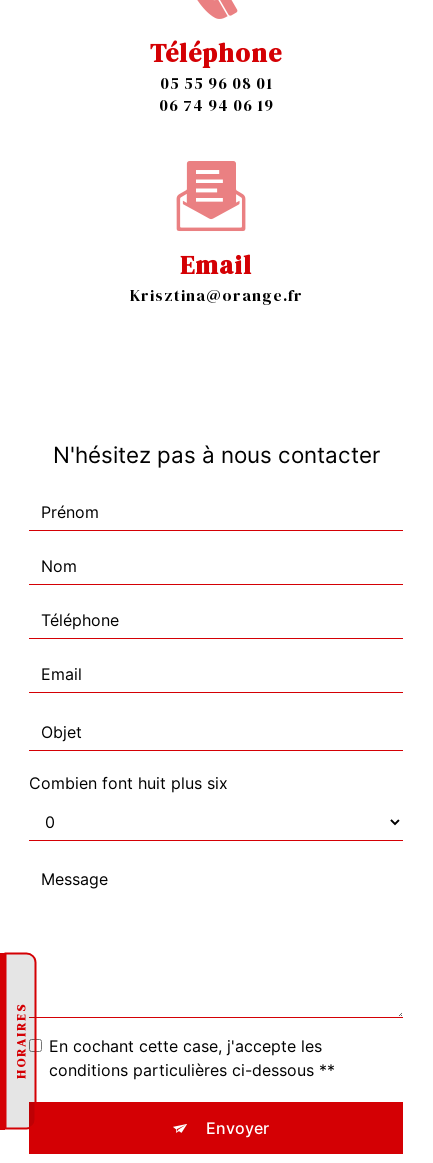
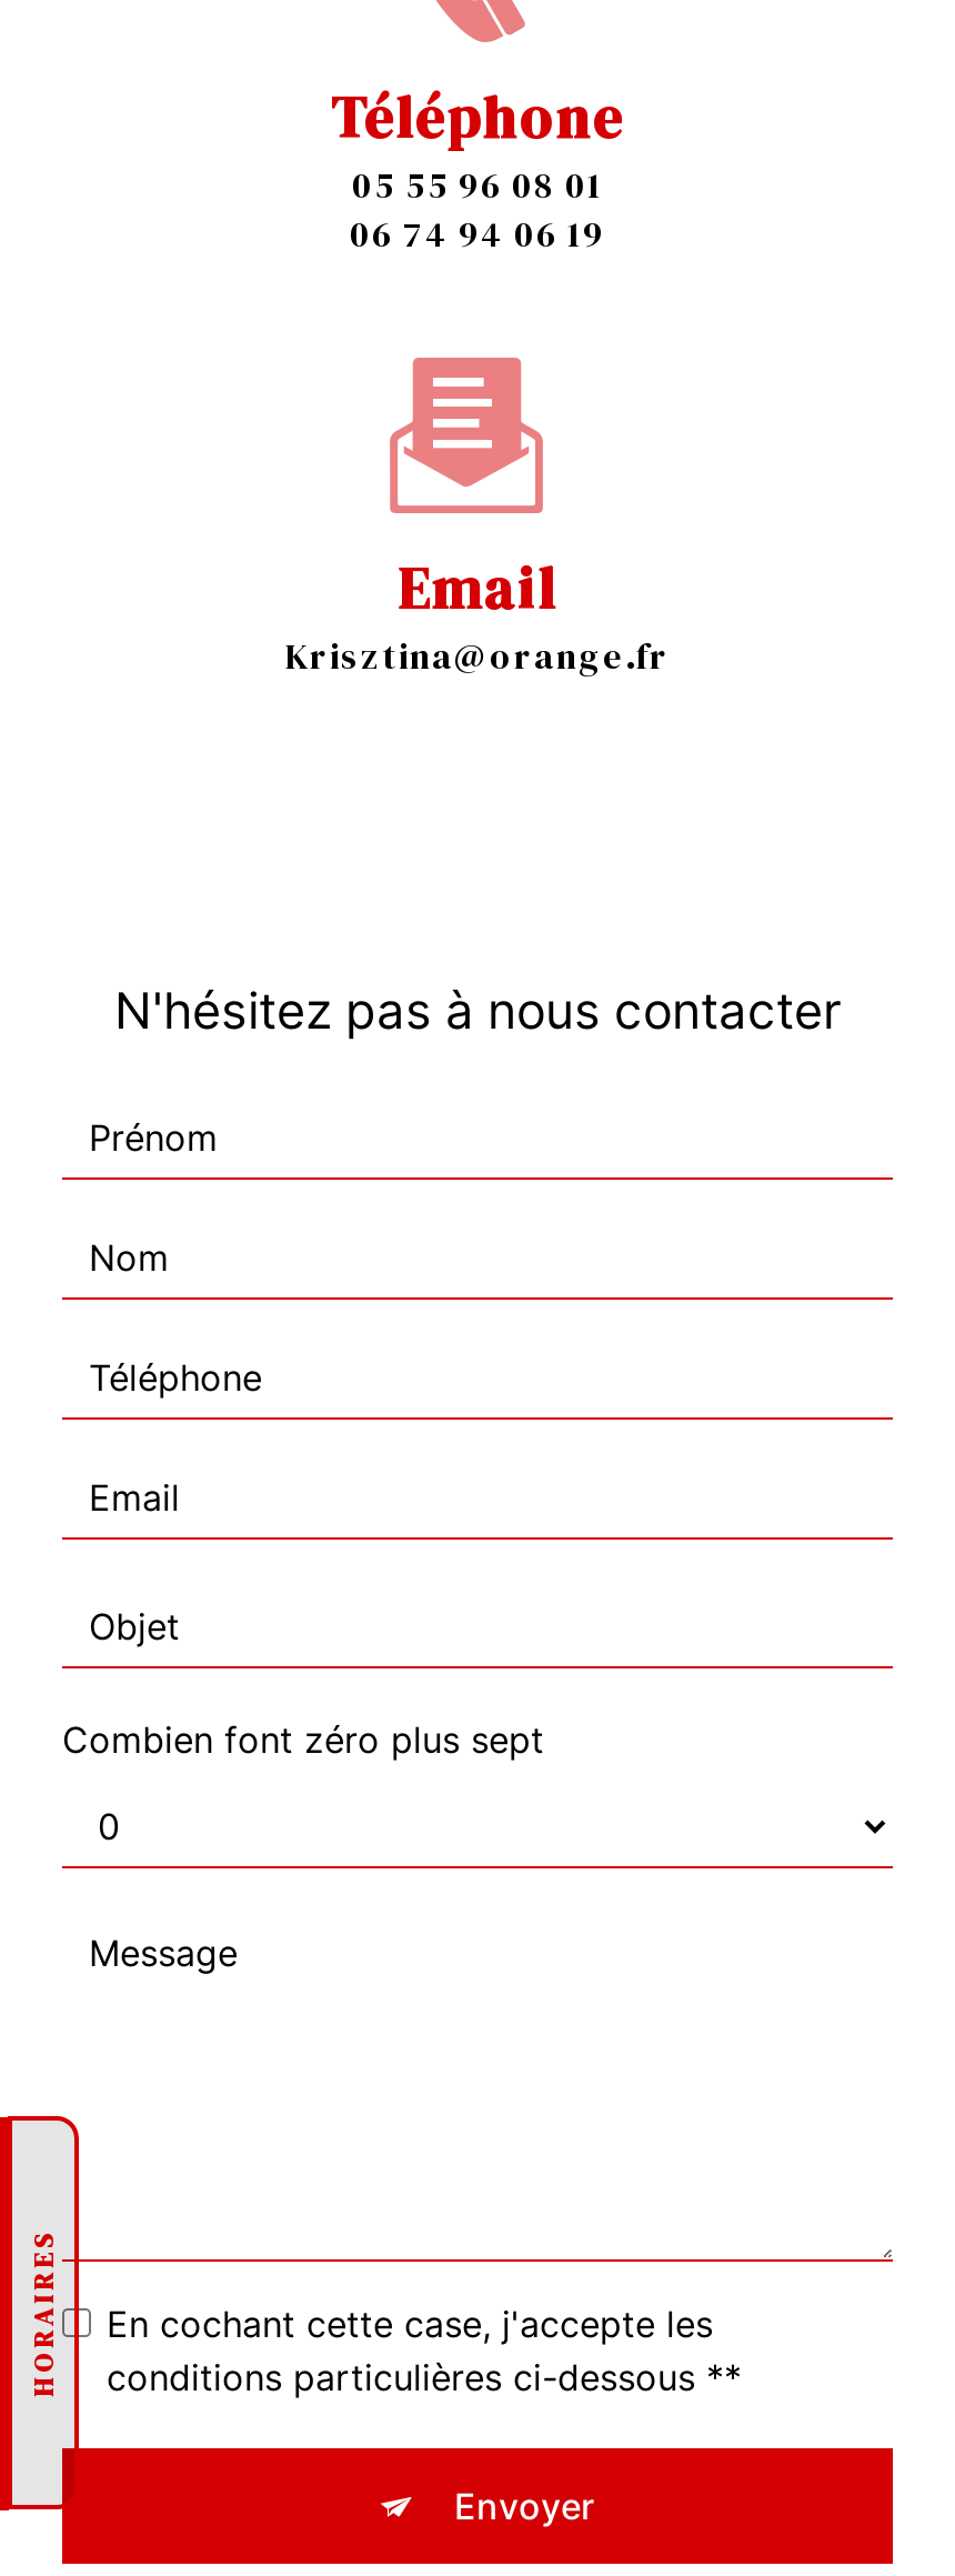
[29,773,228,793] Combien font huit plus six -> [62,1718,544,1763] Combien font zéro plus sept

